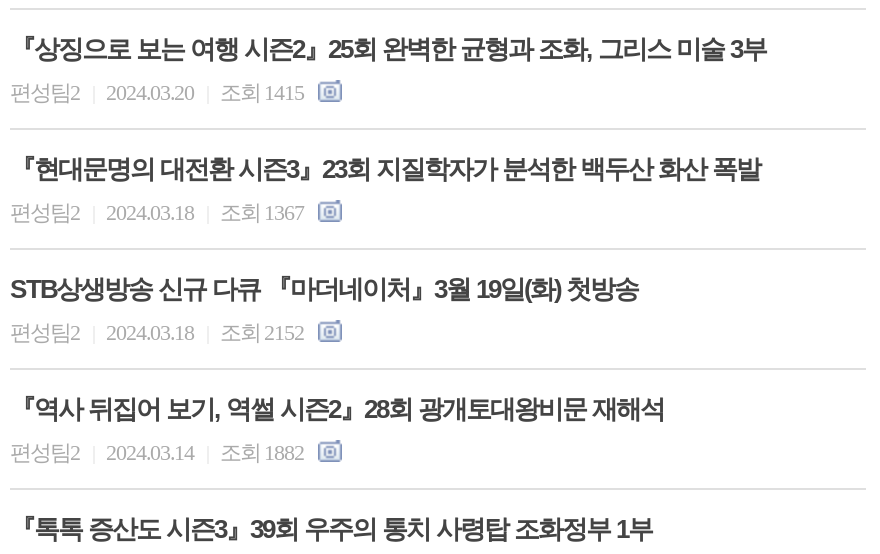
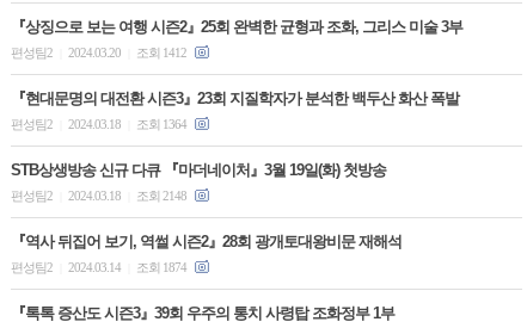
[10,81,308,105] 편성팀2 2024.03.20 조회 1415 -> [11,46,189,60] 편성팀2 2024.03.20 조회 1412
[10,201,308,225] 편성팀2 2024.03.18 조회 1367 -> [11,117,189,132] 편성팀2 2024.03.18 조회 1364
[10,321,308,345] 편성팀2 2024.03.18 조회 2152 -> [11,189,189,203] 편성팀2 2024.03.18 조회 2148
[10,441,308,465] 편성팀2 2024.03.14 조회 1882 -> [11,261,189,275] 편성팀2 2024.03.14 조회 1874

